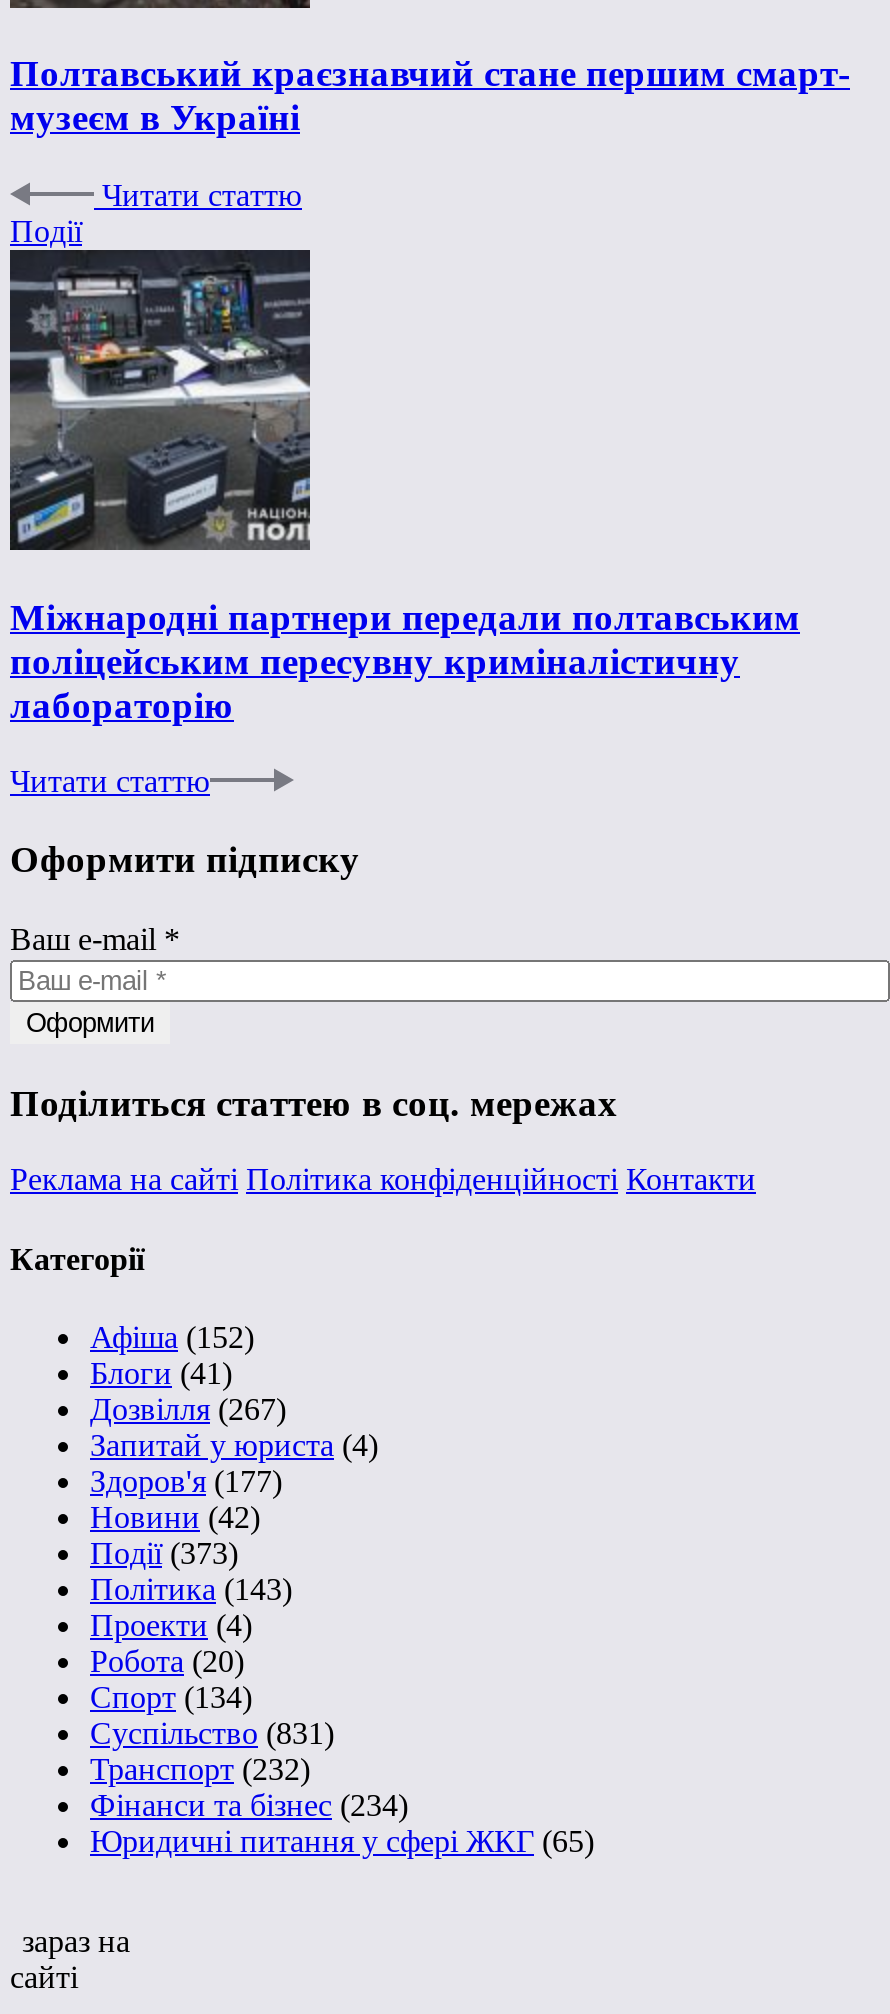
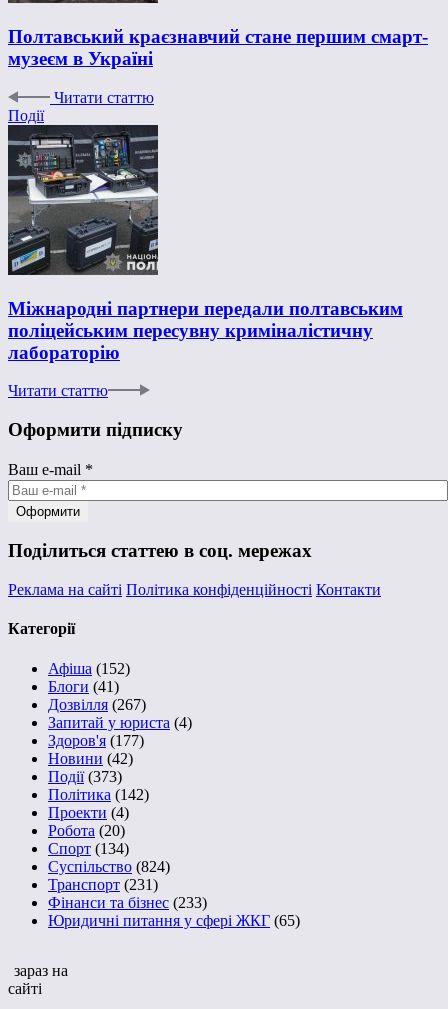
[90,1571,292,1605] Політика (143) -> [48,786,149,803] Політика (142)
[90,1715,334,1749] Суспільство (831) -> [48,858,170,875] Суспільство (824)
[90,1751,310,1785] Транспорт (232) -> [48,876,158,893] Транспорт (231)
[90,1787,408,1821] Фінанси та бізнес (234) -> [48,894,207,911] Фінанси та бізнес (233)

